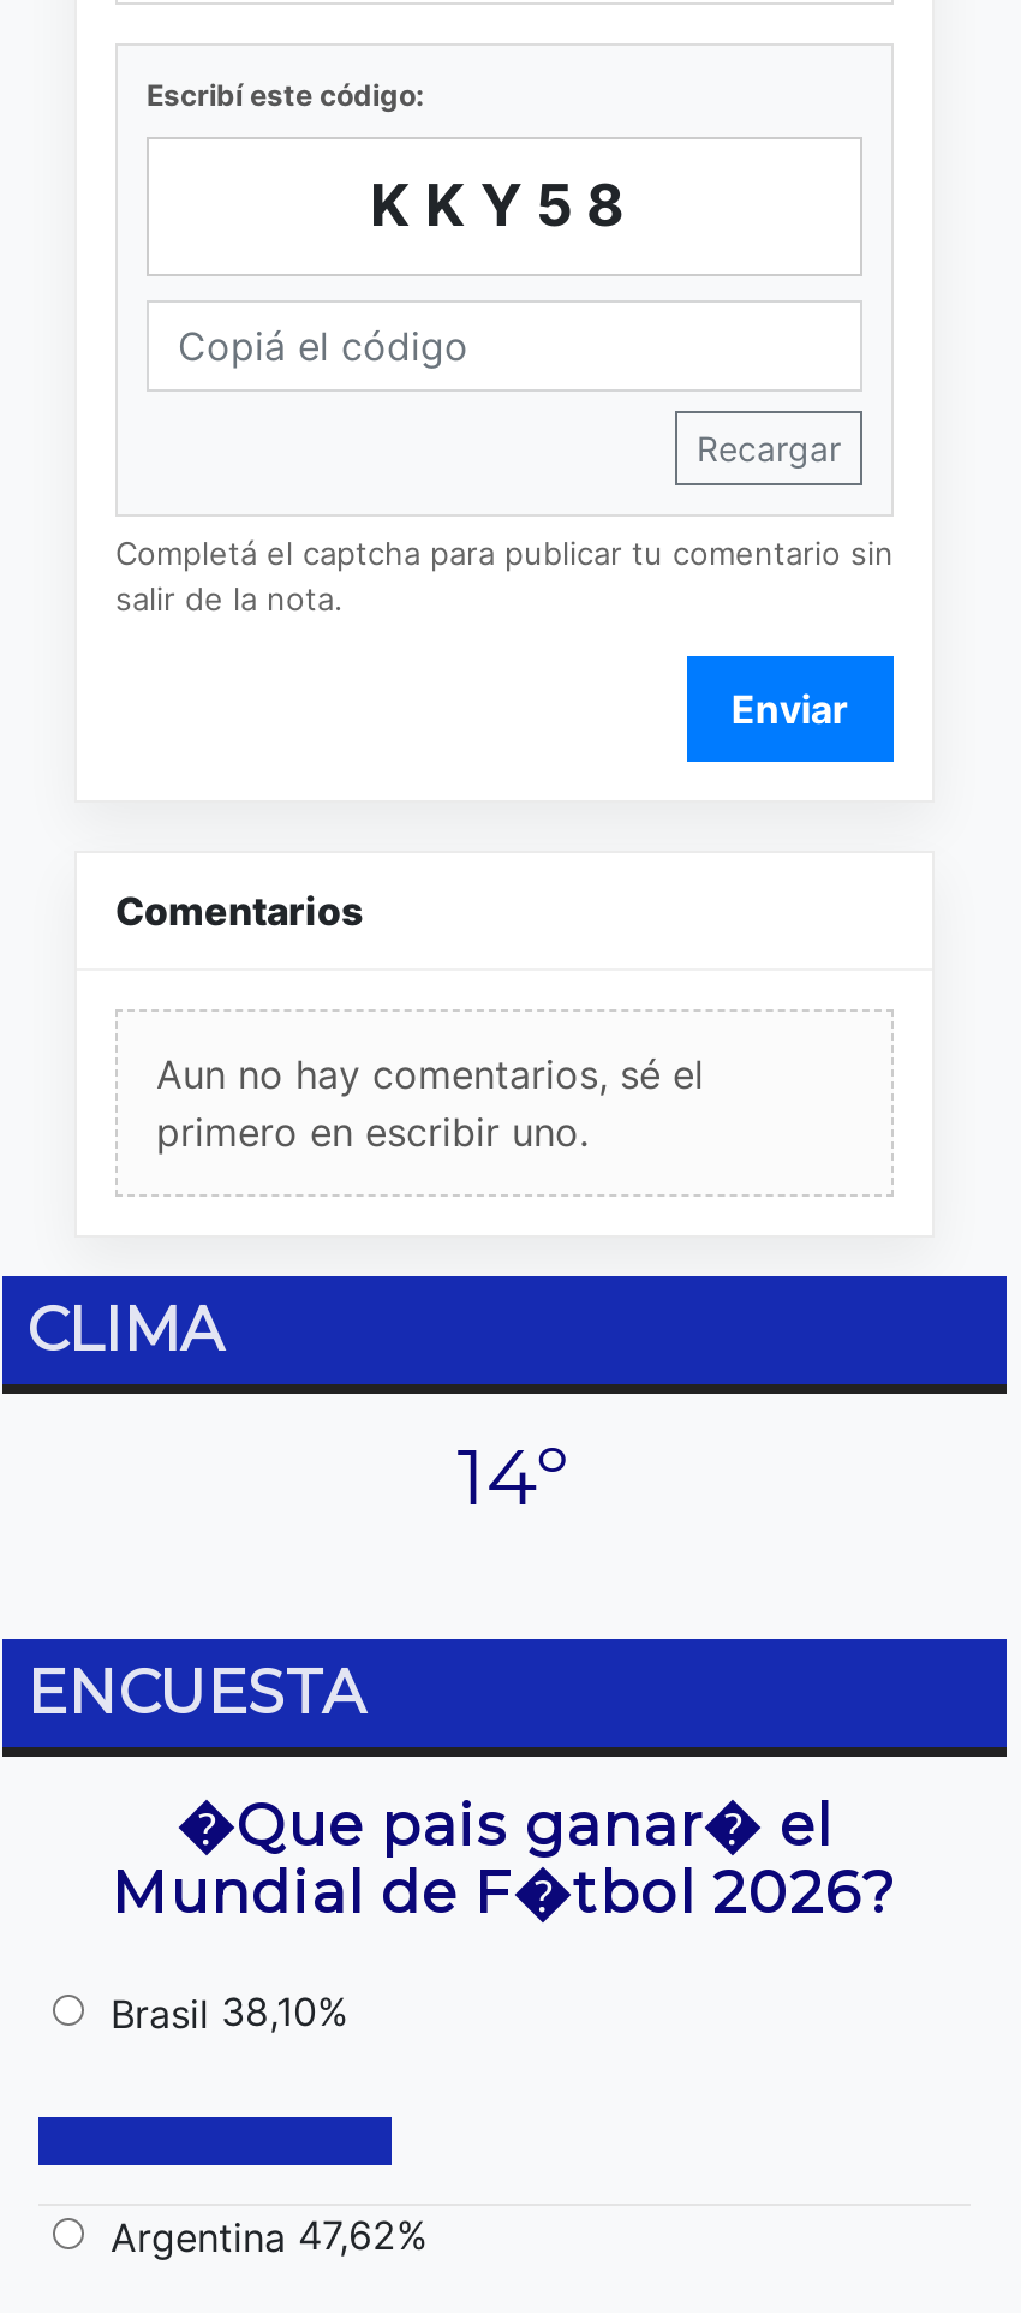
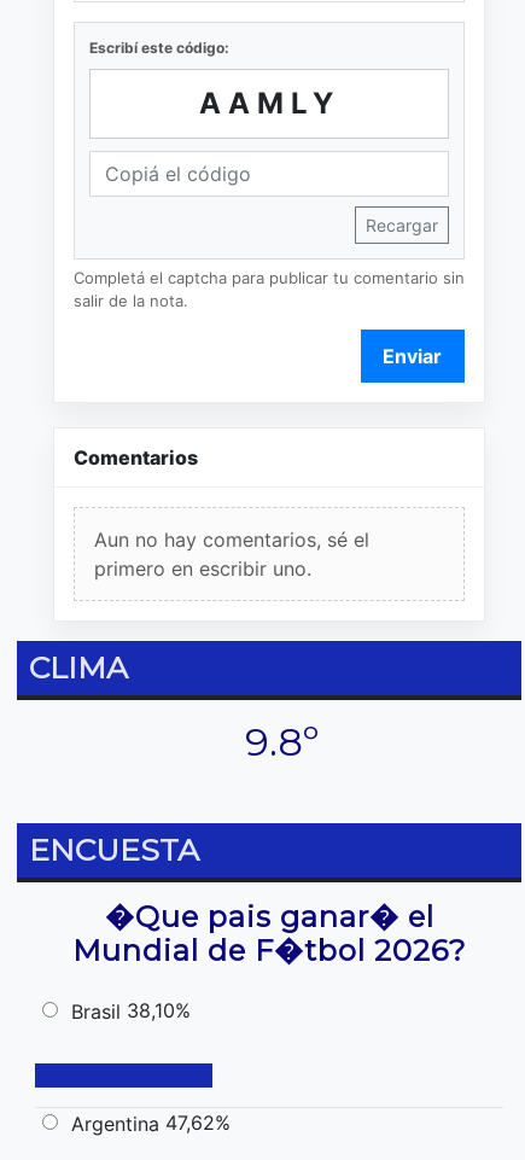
[370,171,639,240] KKY58 -> [199,86,340,121] AAMLY
[457,1429,568,1523] 14º -> [245,718,319,765] 9.8º

